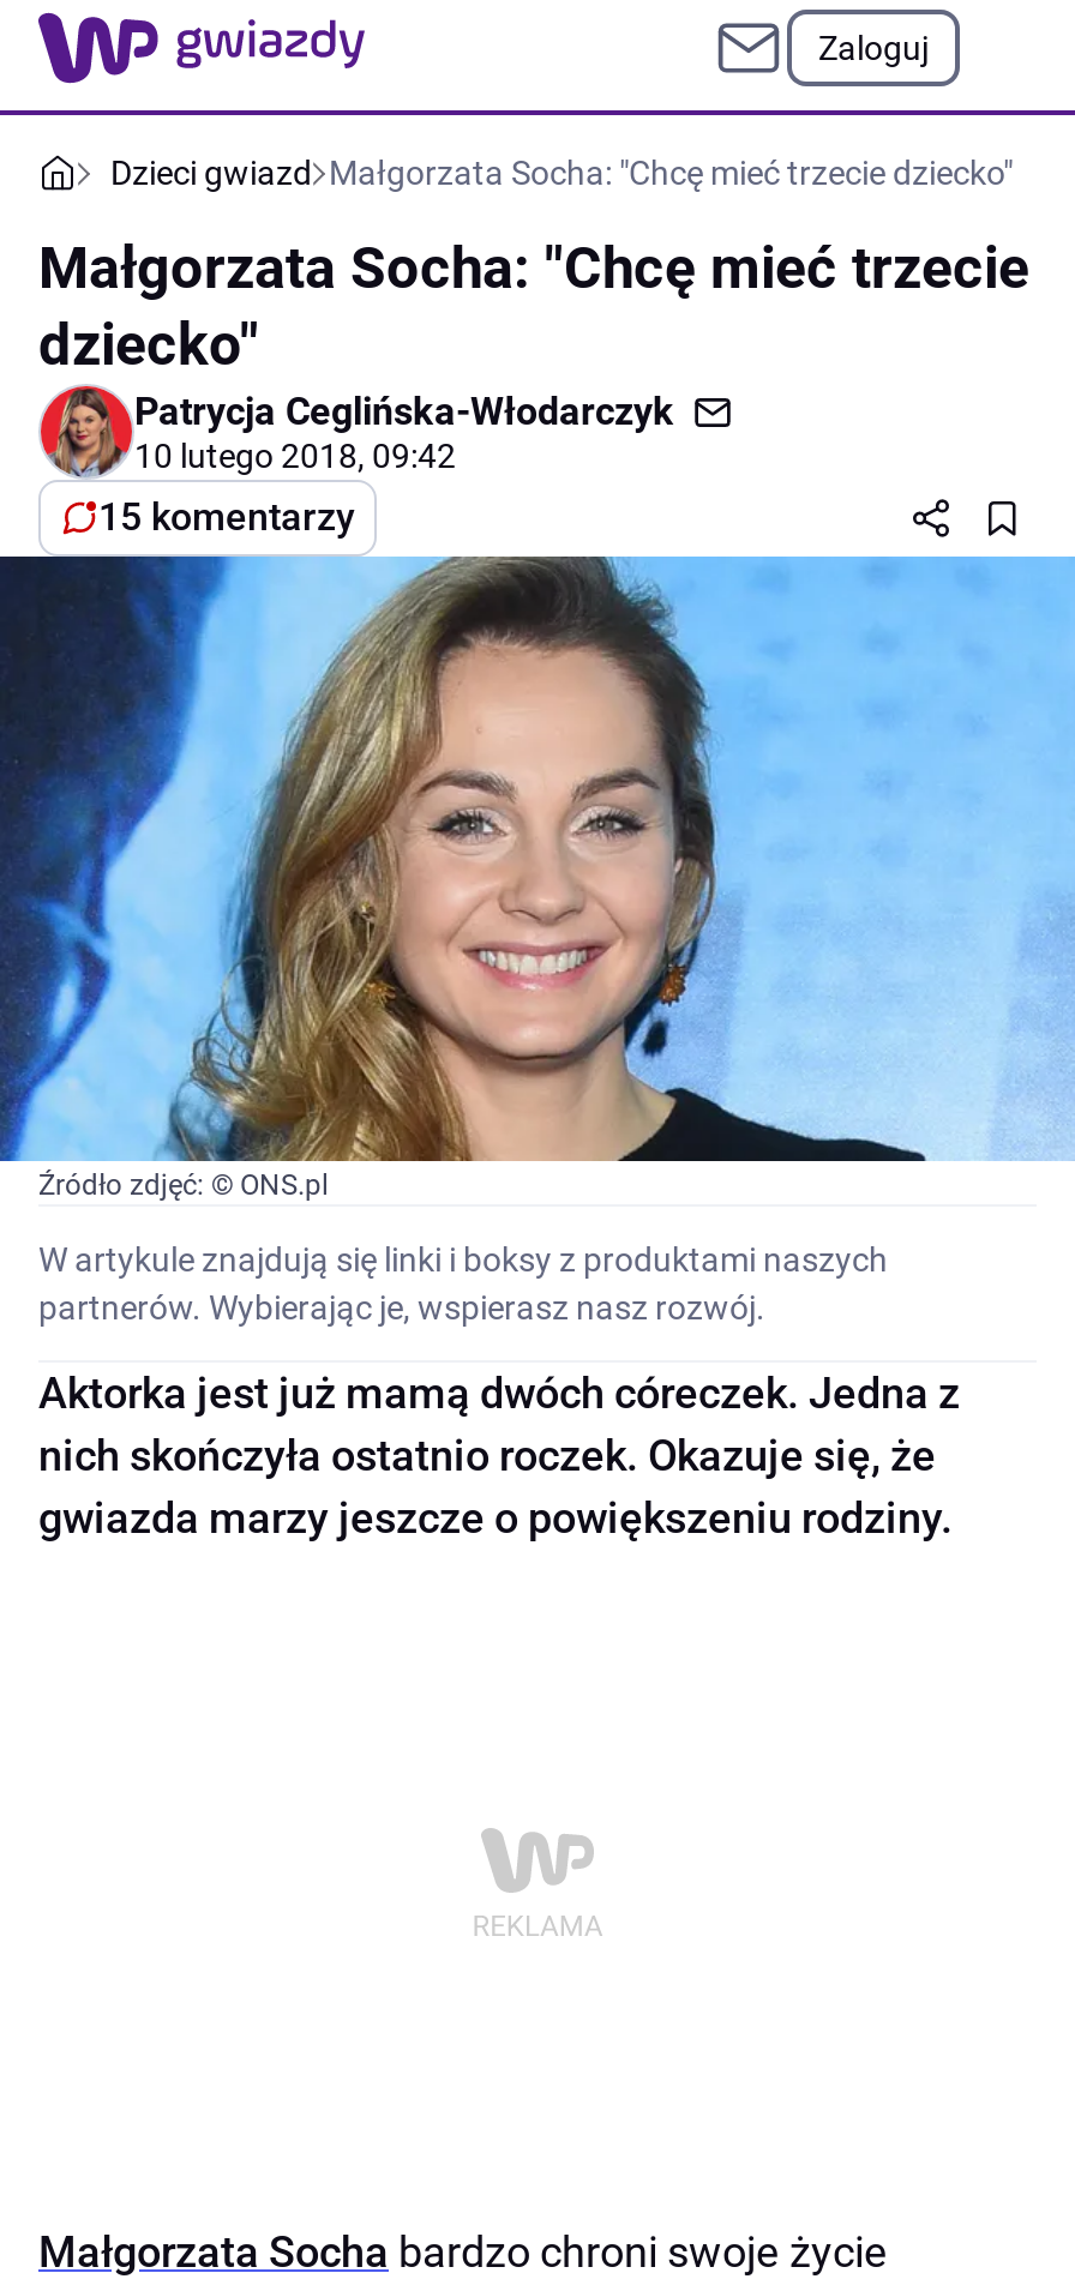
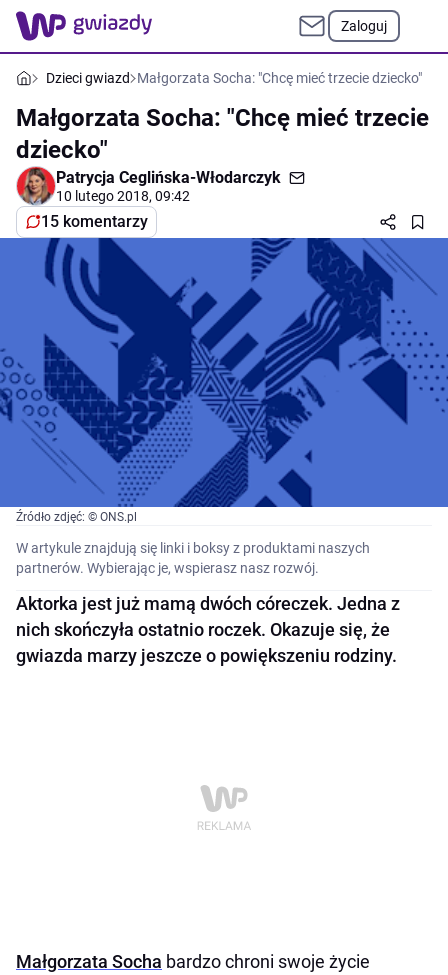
[7,554,1068,1163] [image] -> [3,237,445,508] [image]

